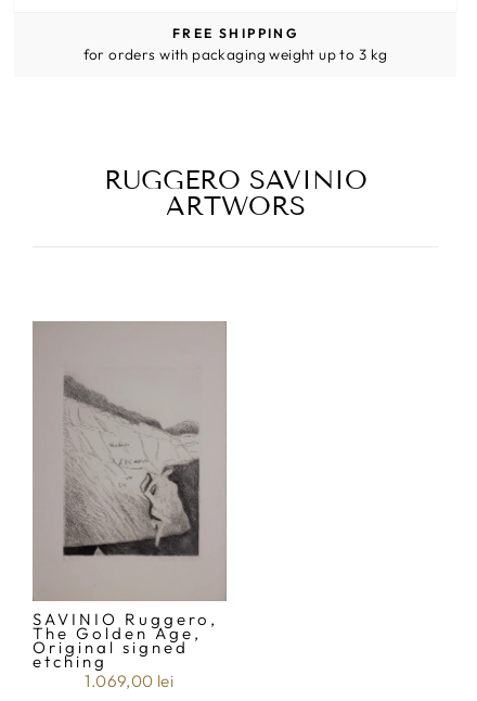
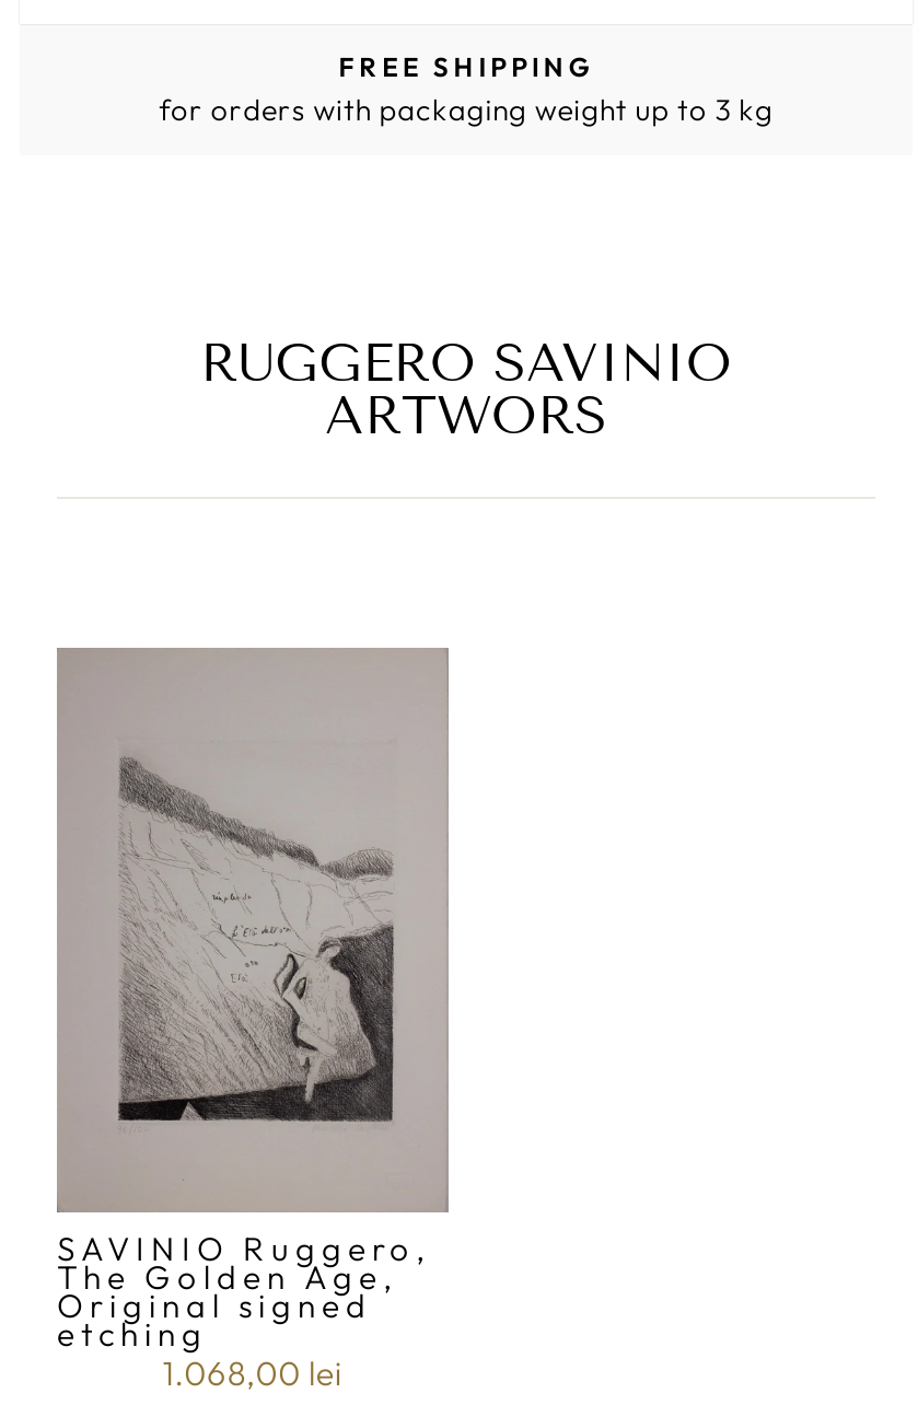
[85,671,174,692] 1.069,00 lei -> [163,1353,342,1395] 1.068,00 lei

